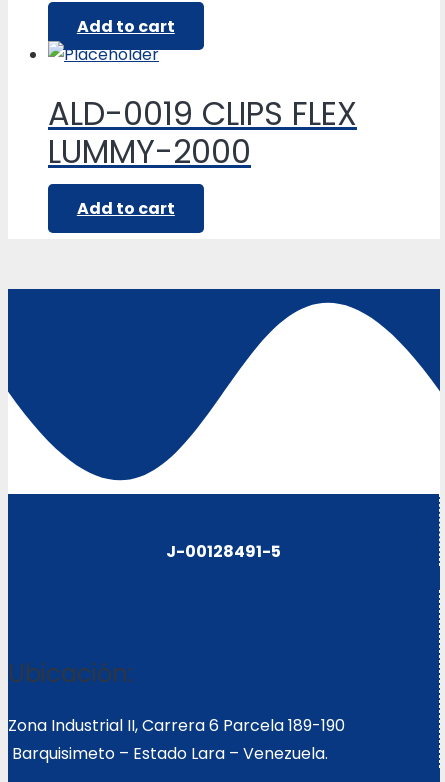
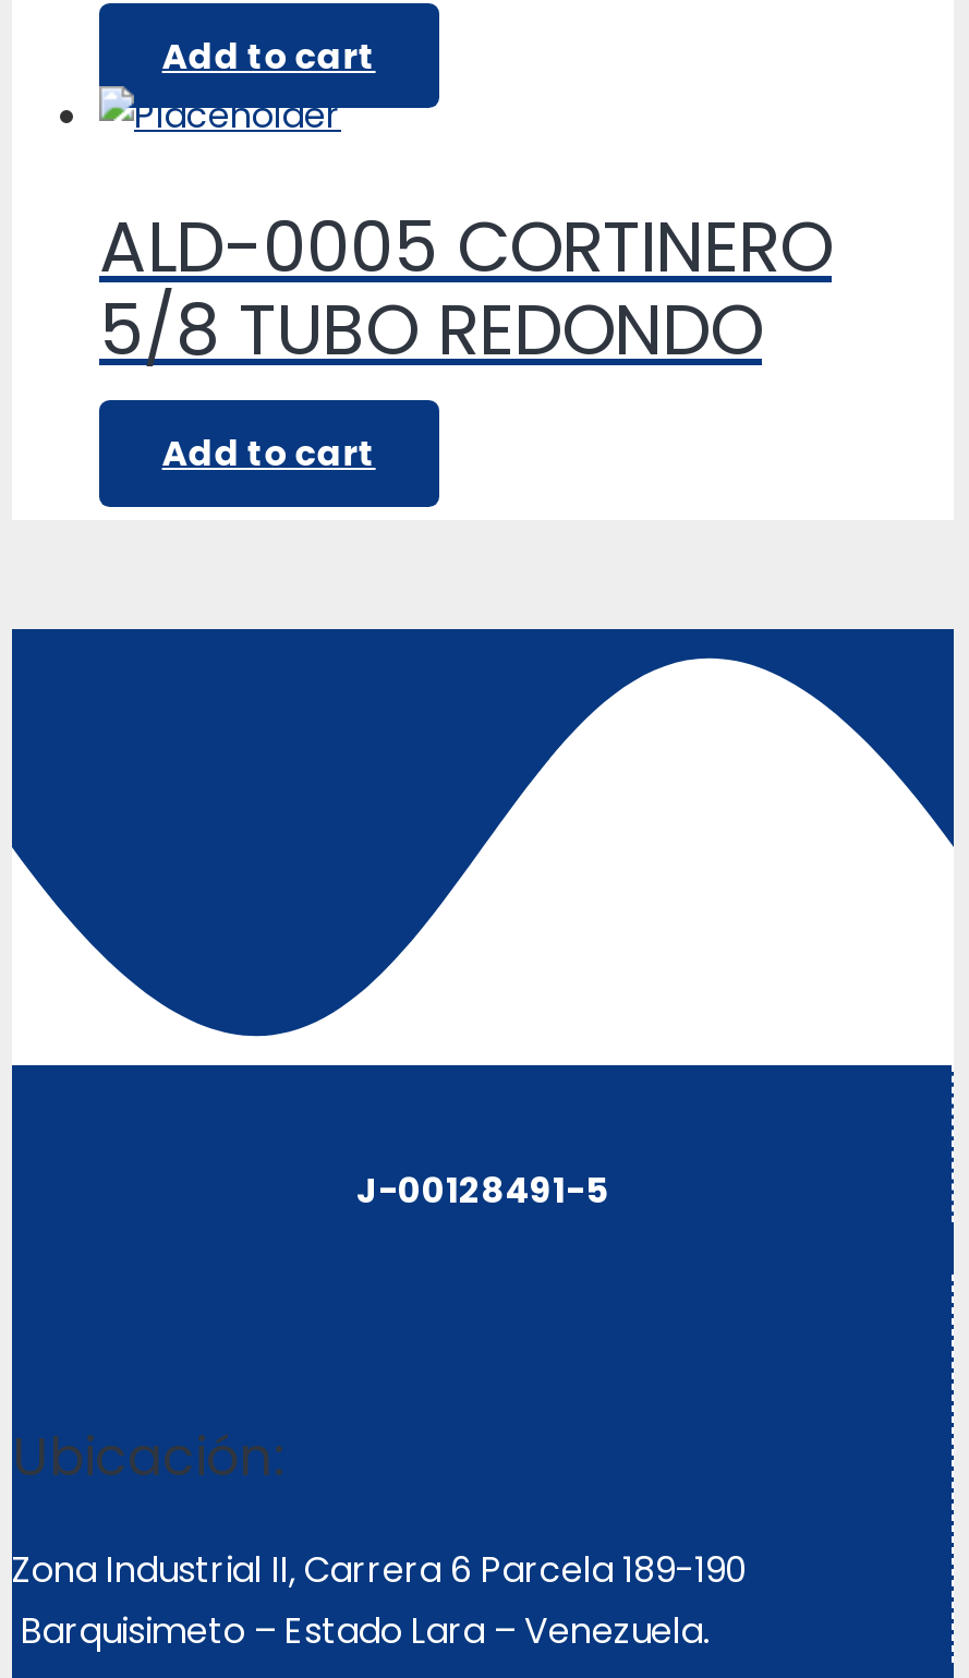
[48,91,357,174] ALD-0019 CLIPS FLEX | LUMMY-2000 -> [99,198,832,379] ALD-0005 CORTINERO | 5/8 TUBO REDONDO

